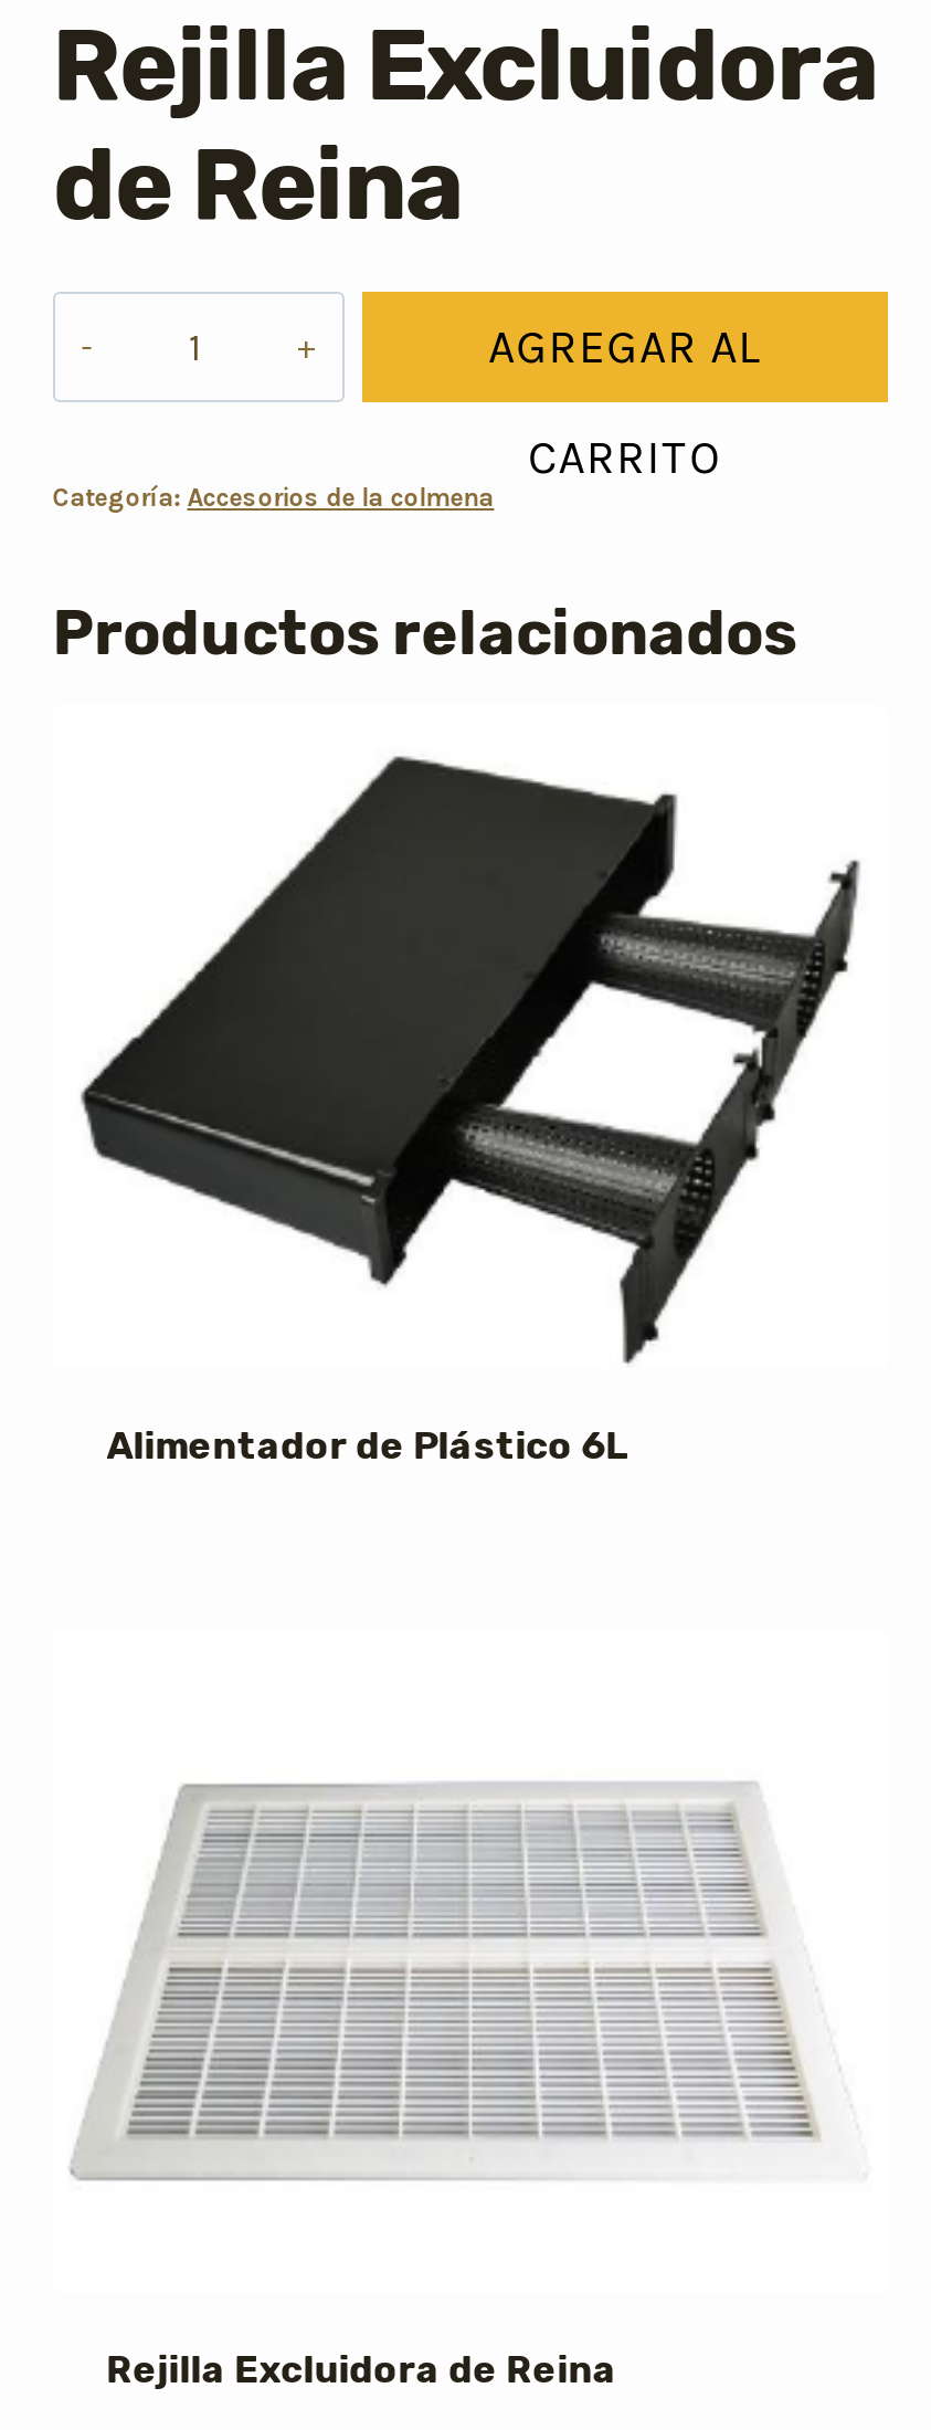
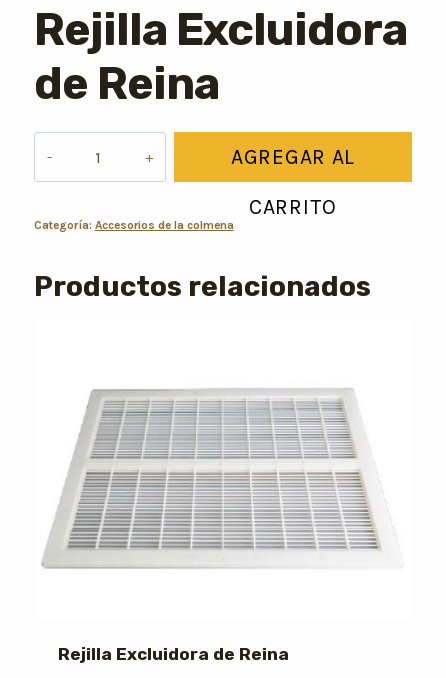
[80,754,861,1468] [image] | Alimentador de Plástico 6L -> none

